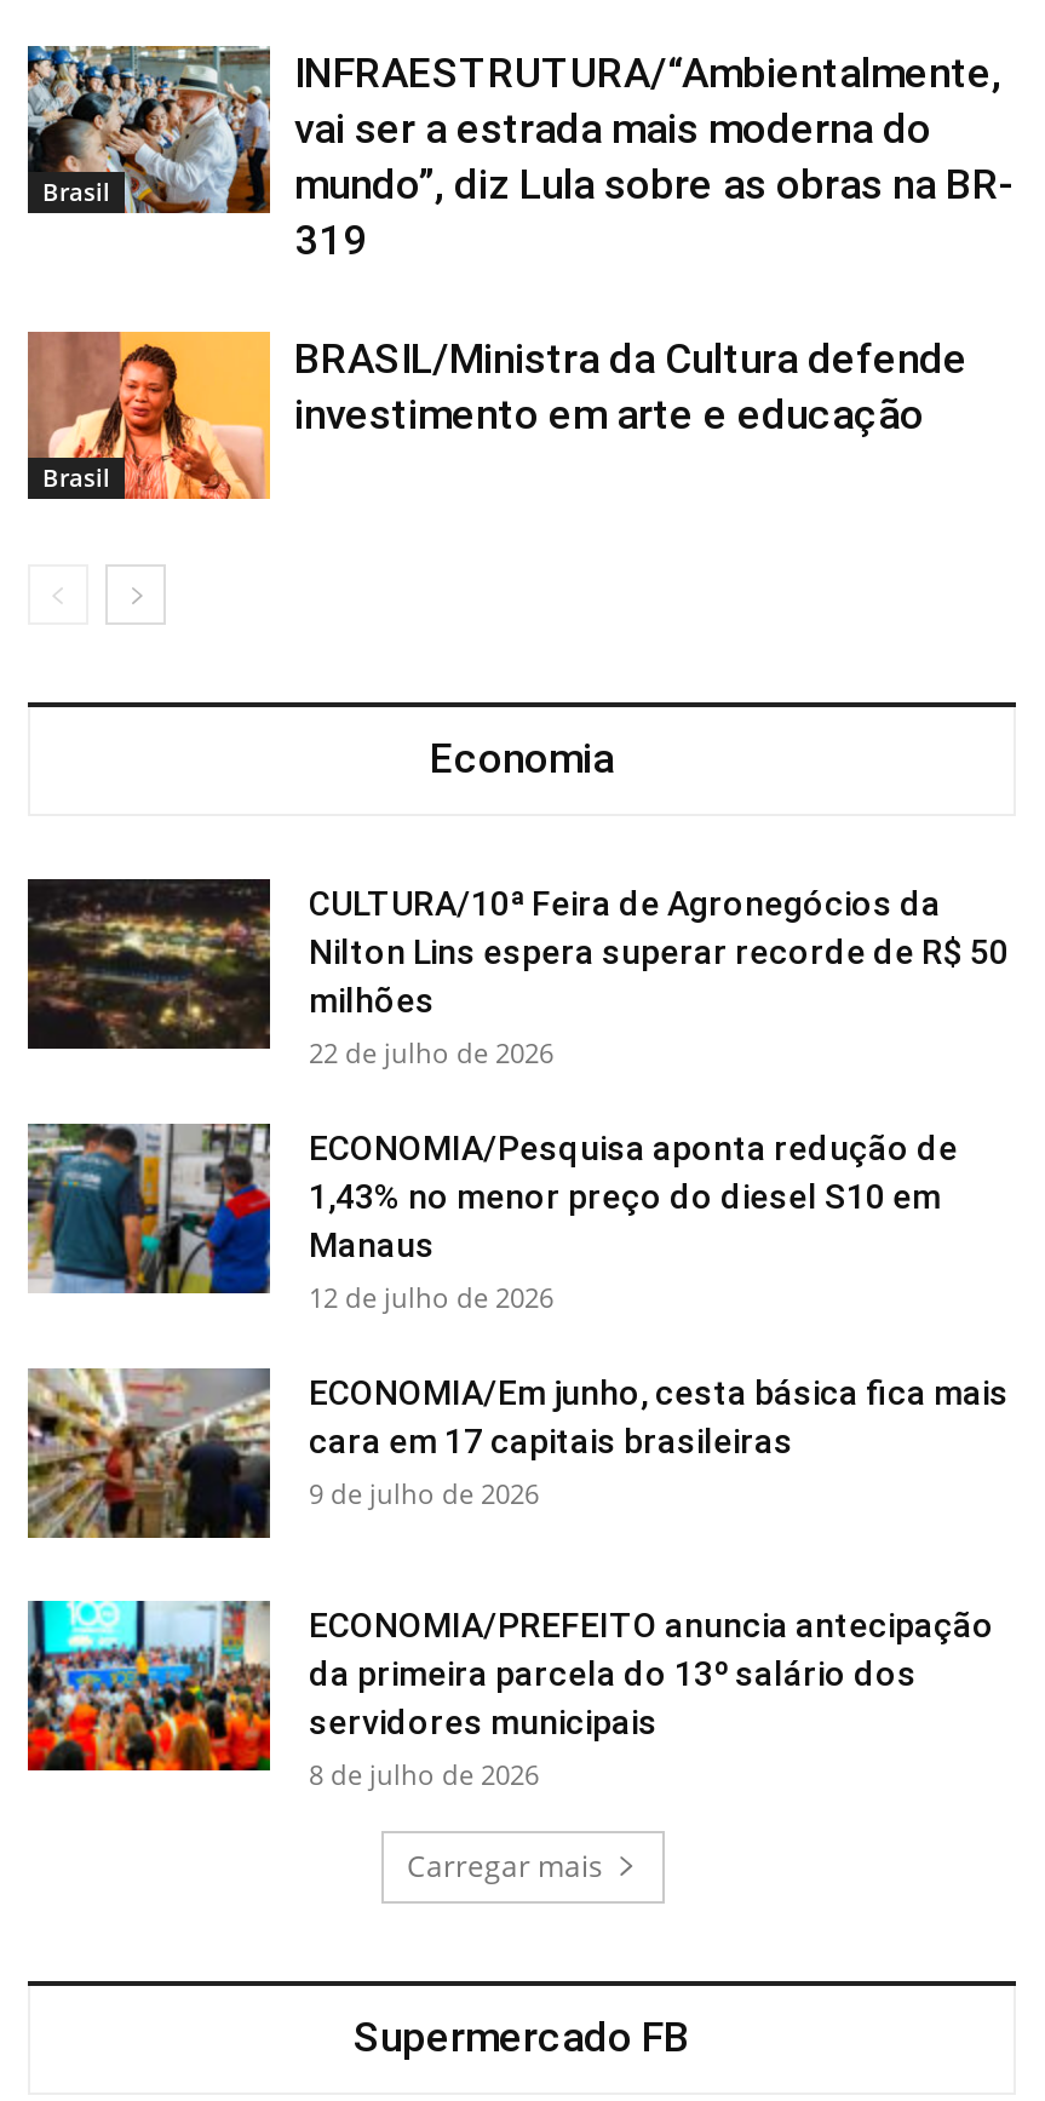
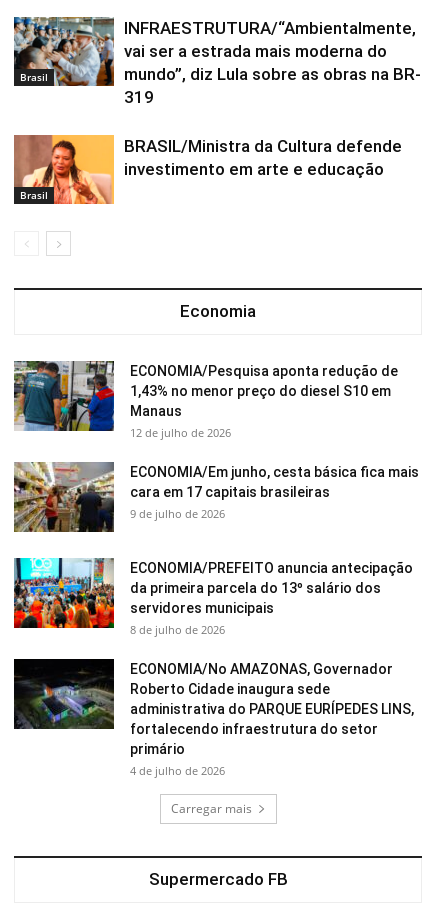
[25,877,1009,1070] [image] | CULTURA/10ª Feira de Agronegócios da | Nilton Lins espera superar recorde de R$ 50 | milhões | 22 de julho de 2026 -> none
moved [23,1119,1009,1792] -> [12,359,419,637]: [image] | ECONOMIA/Pesquisa aponta redução de | 1,43% no menor preço do diesel S10 em | ... | servidores municipais | 8 de julho de 2026
none -> [13,658,414,778] [image] | ECONOMIA/No AMAZONAS, Governador | Roberto Cidade inaugura sede | administrativa do PARQUE EURÍPEDES LINS, | fortalecendo infraestrutura do setor | primário | 4 de julho de 2026

